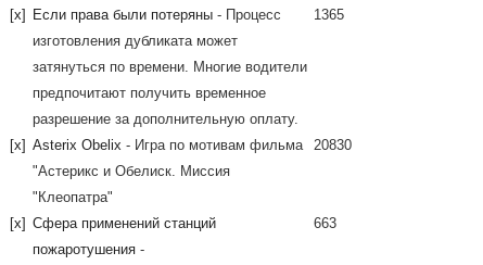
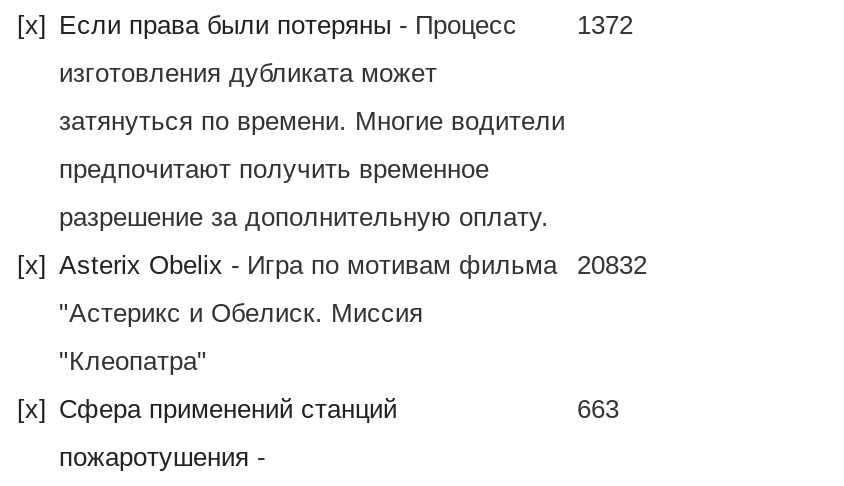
[10,6,344,22] [x] Если права были потеряны - Процесс 1365 -> [17,10,633,40] [x] Если права были потеряны - Процесс 1372
[10,136,352,153] [x] Asterix Obelix - Игра по мотивам фильма 20830 -> [17,250,647,280] [x] Asterix Obelix - Игра по мотивам фильма 20832

